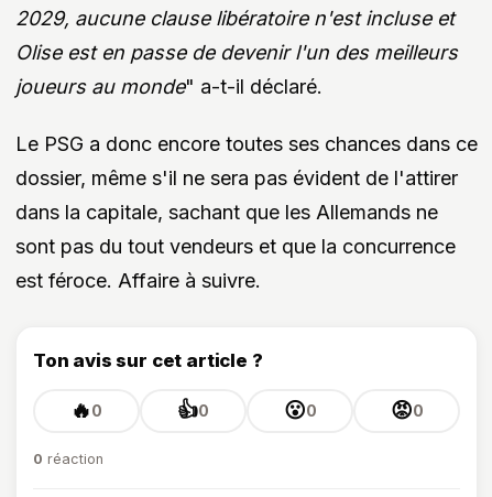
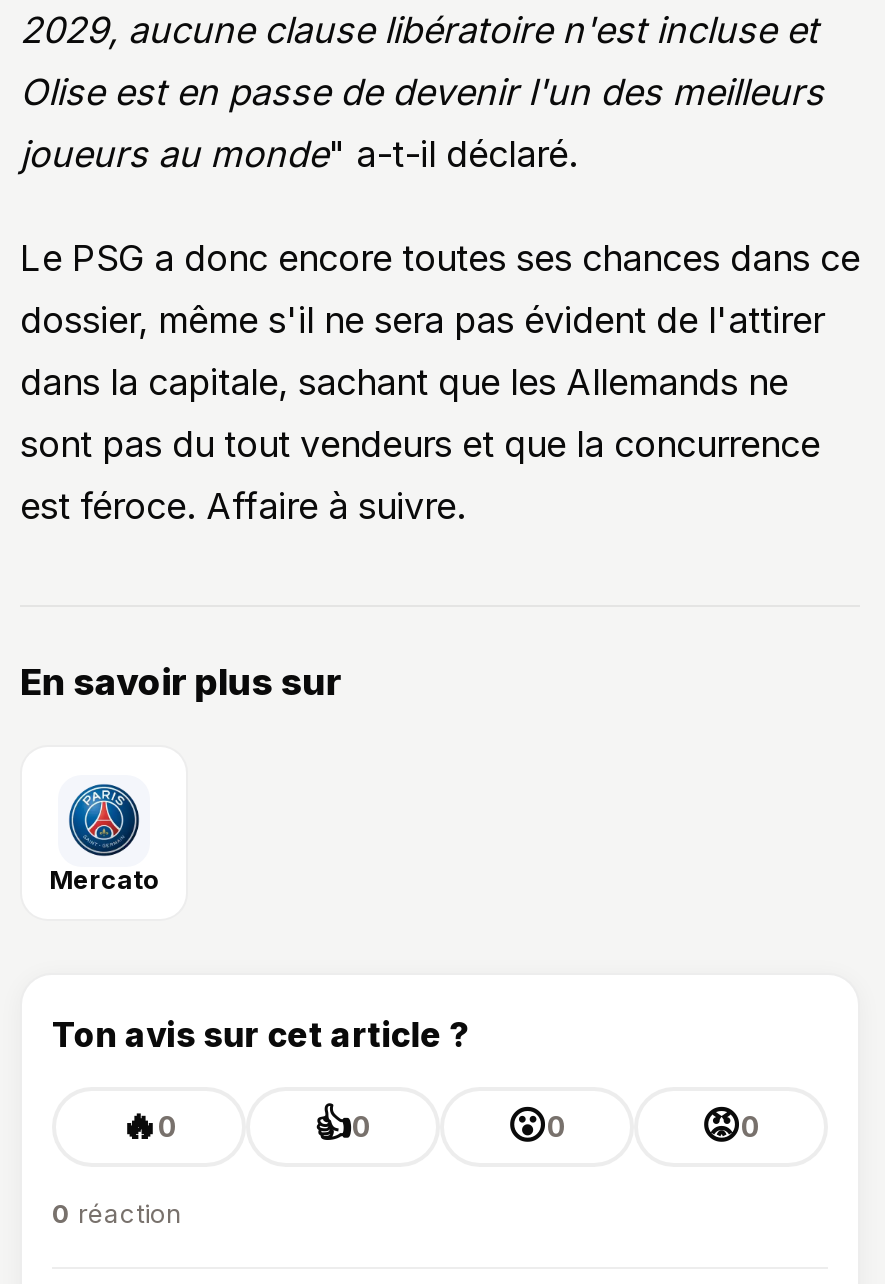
none -> [20,658,341,702] En savoir plus sur
none -> [49,781,159,894] [image] | Mercato

